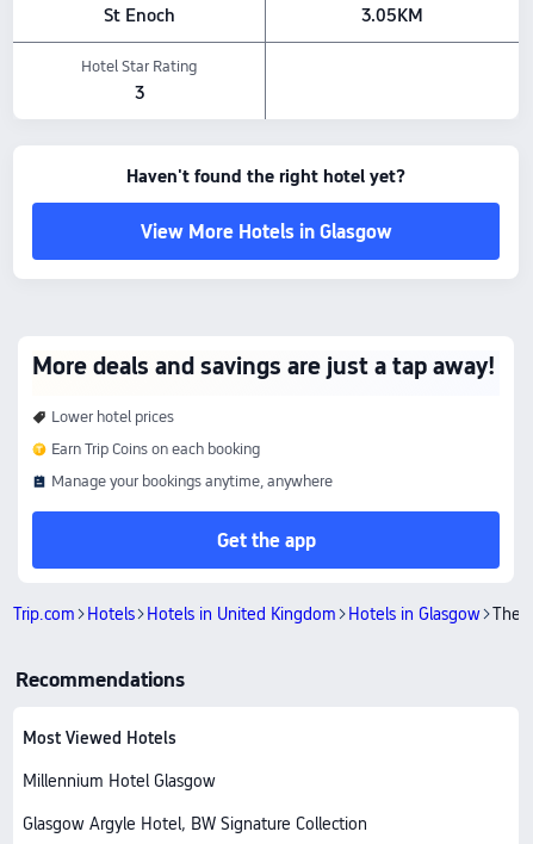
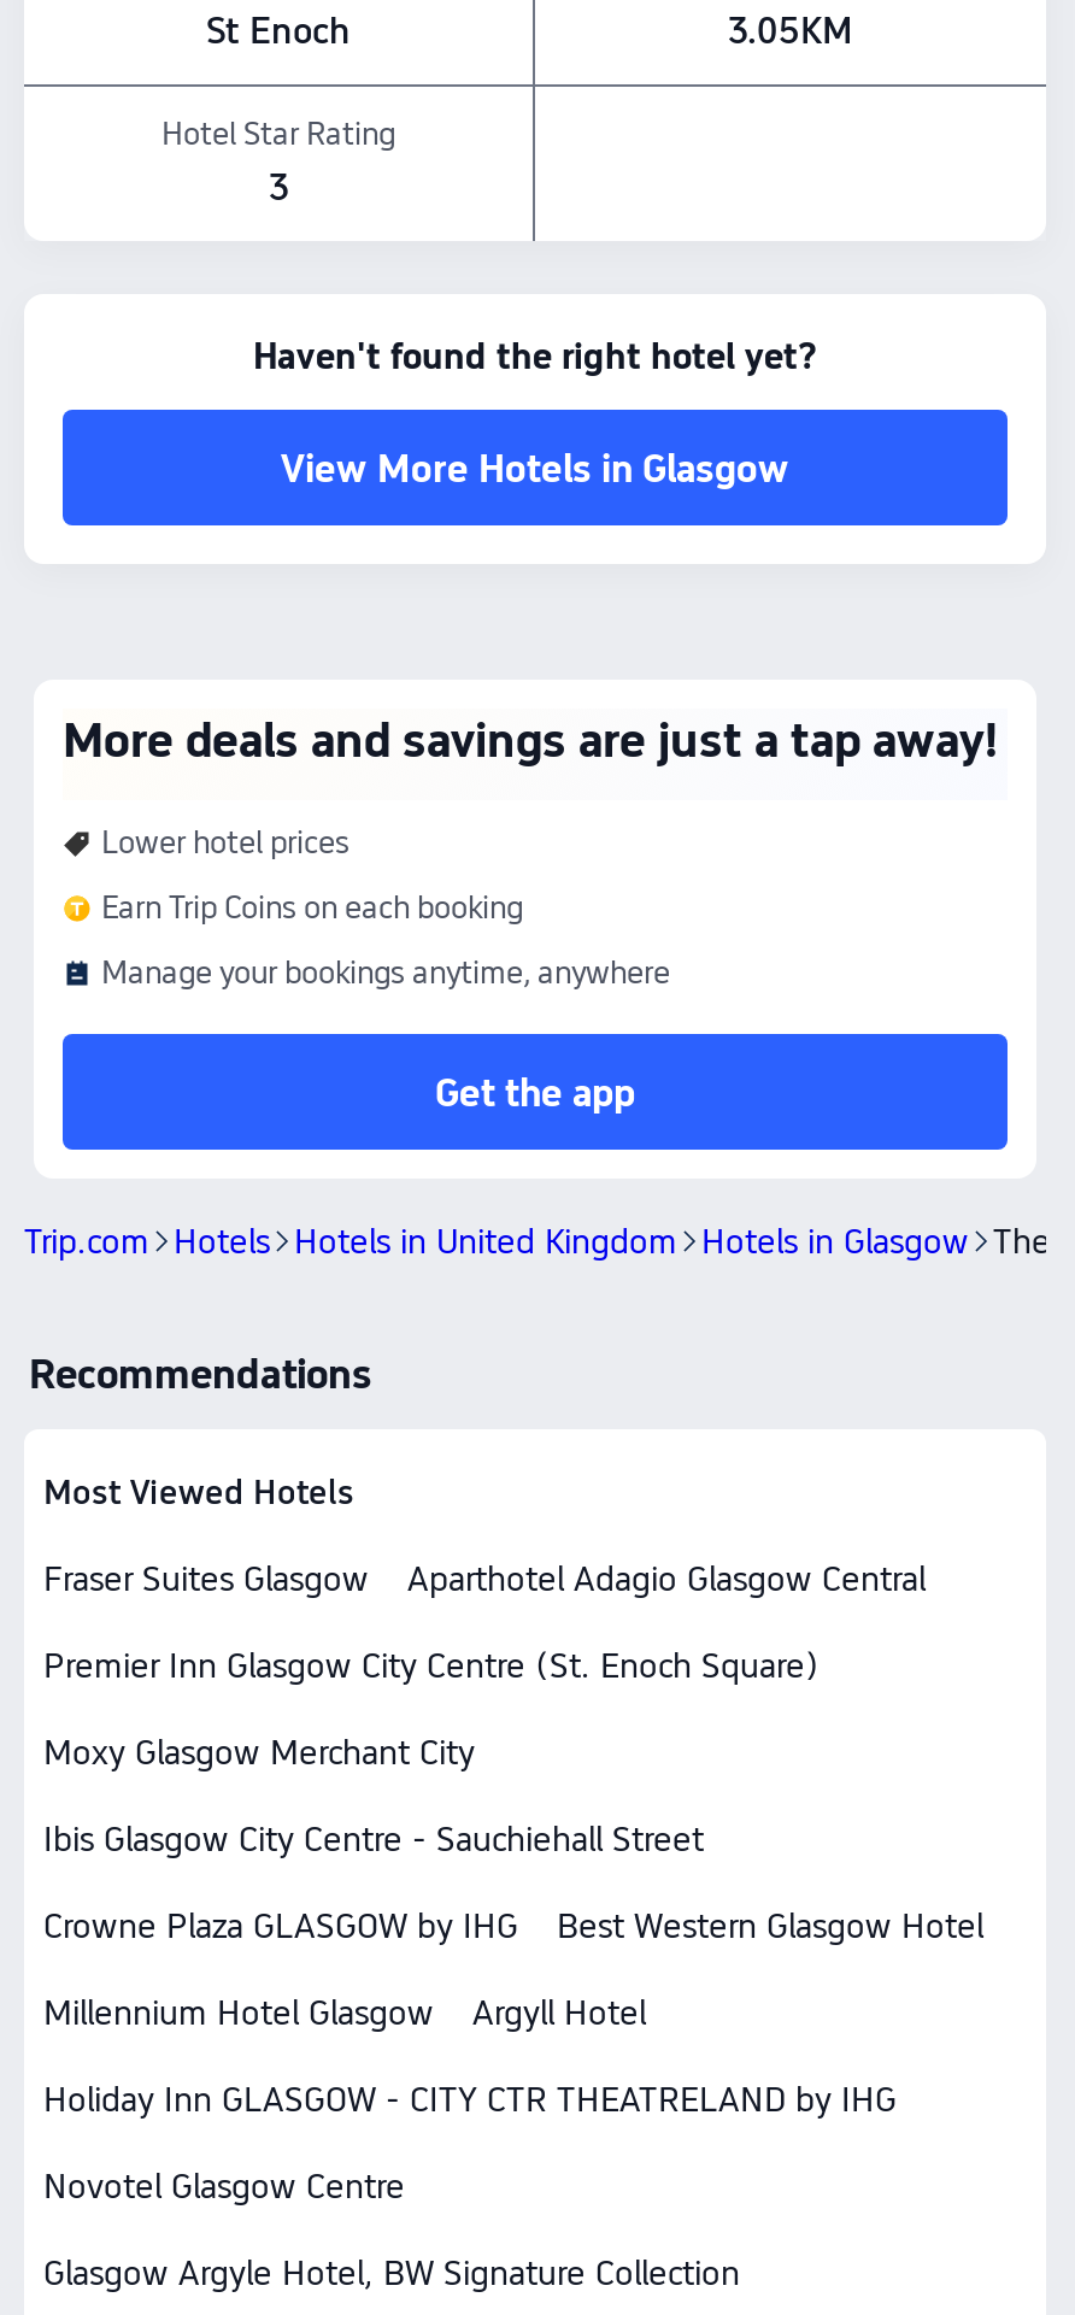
none -> [43,1559,983,1945] Fraser Suites Glasgow | Aparthotel Adagio Glasgow Central | Premier Inn Glasgow City Centre (St. Enoch Square) | Moxy Glasgow Merchant City | Ibis Glasgow City Centre - Sauchiehall Street | Crowne Plaza GLASGOW by IHG | Best Western Glasgow Hotel
none -> [43,1993,897,2205] Argyll Hotel | Holiday Inn GLASGOW - CITY CTR THEATRELAND by IHG | Novotel Glasgow Centre

